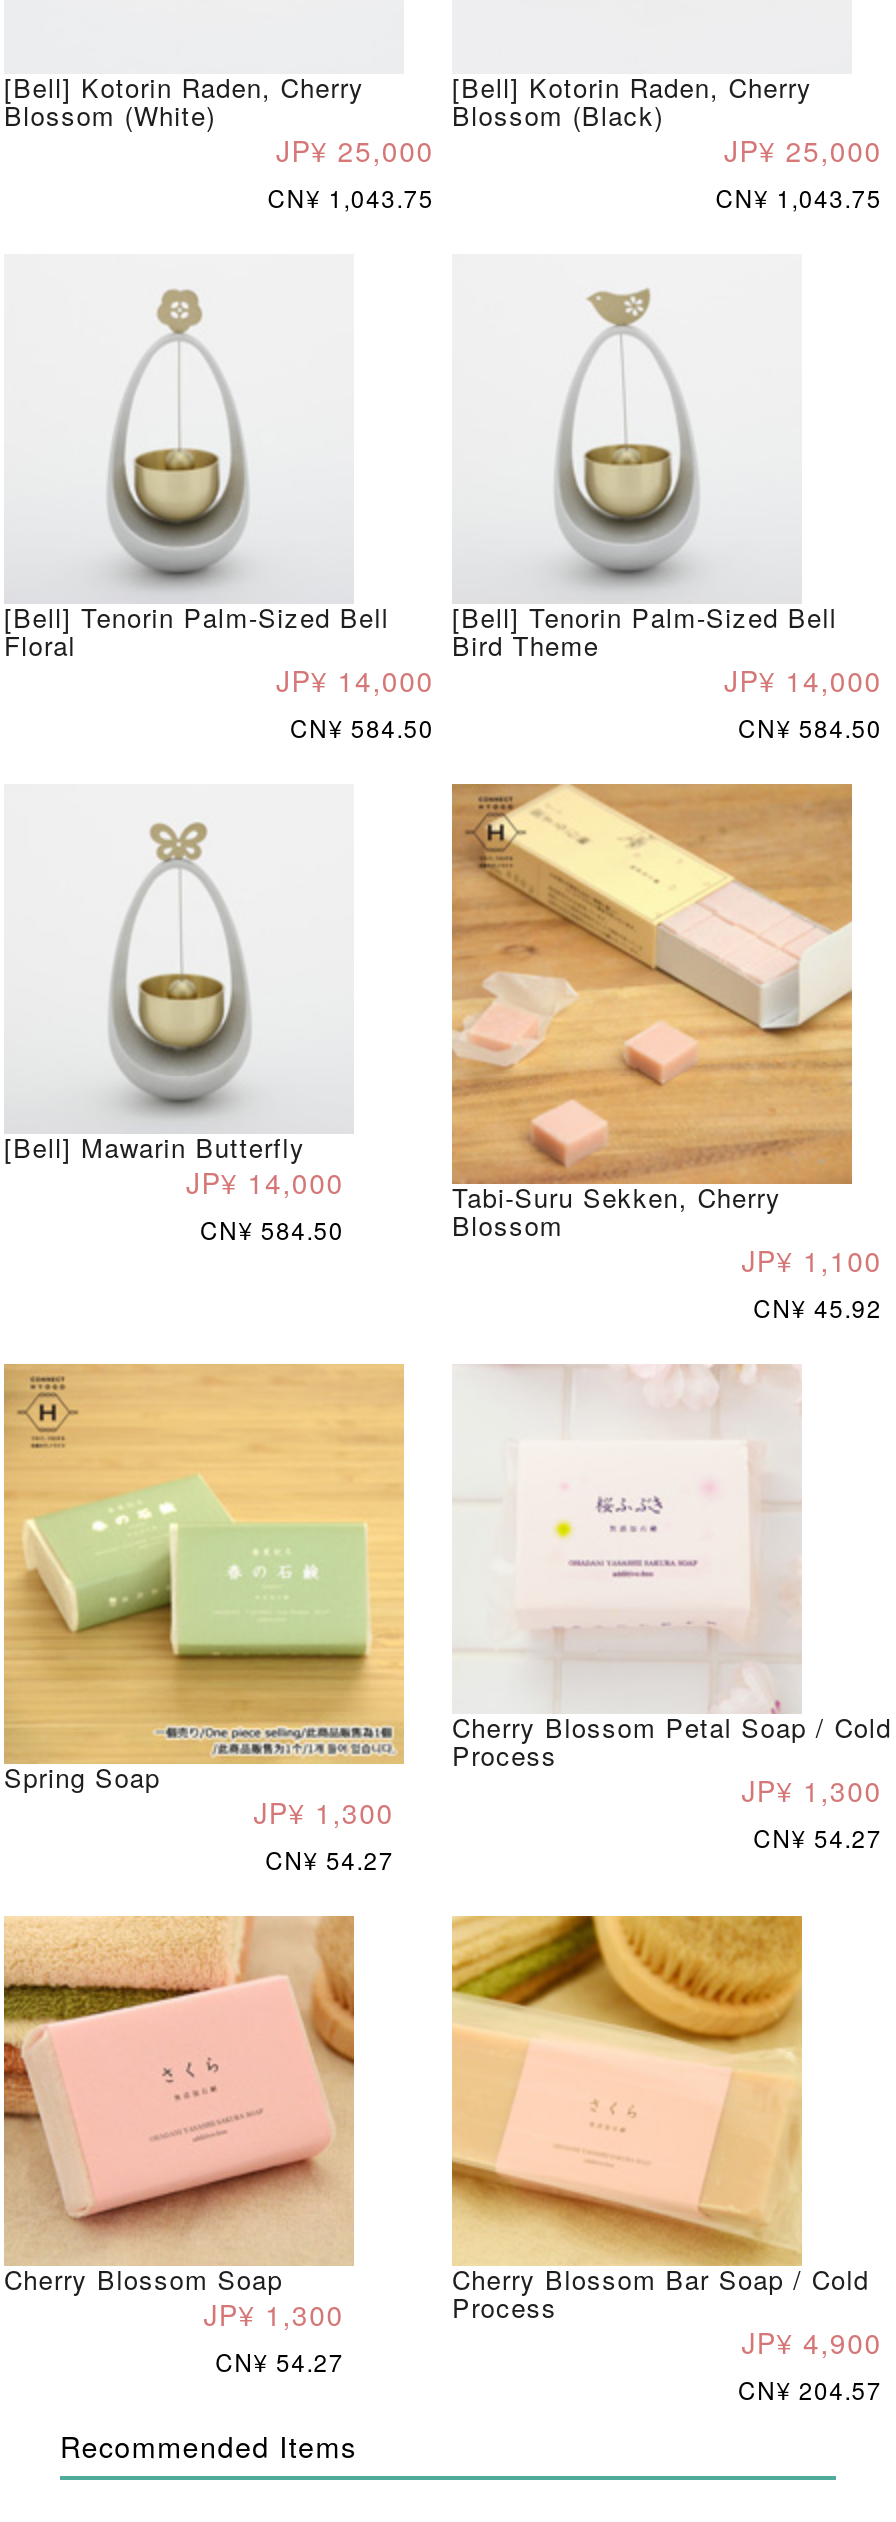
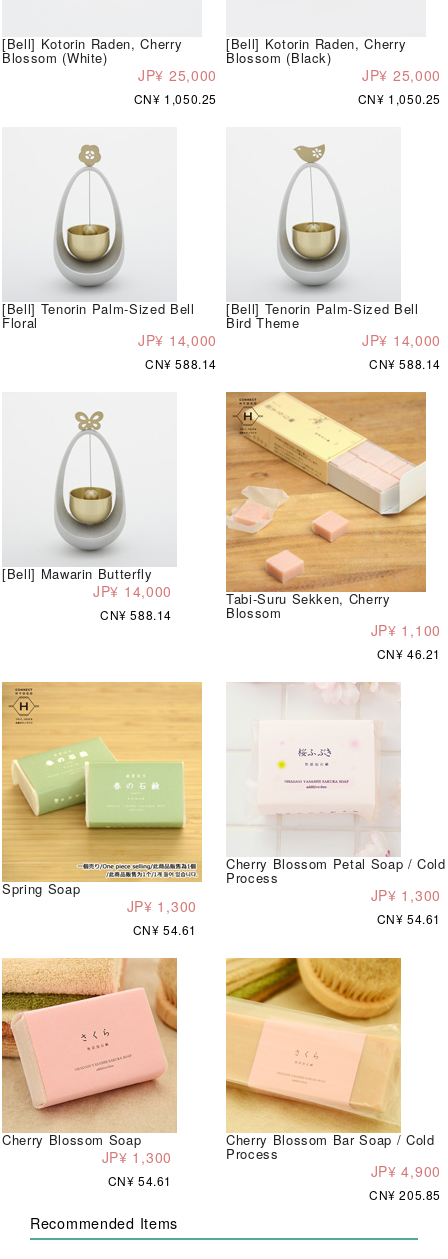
[268,179,434,213] CN¥ 1,043.75 -> [134,90,217,107] CN¥ 1,050.25
[716,179,882,213] CN¥ 1,043.75 -> [358,90,441,107] CN¥ 1,050.25
[290,709,434,743] CN¥ 584.50 -> [145,355,217,372] CN¥ 588.14
[738,709,882,743] CN¥ 584.50 -> [369,355,441,372] CN¥ 588.14
[200,1211,344,1245] CN¥ 584.50 -> [100,606,172,623] CN¥ 588.14
[753,1289,882,1323] CN¥ 45.92 -> [377,645,441,662] CN¥ 46.21
[753,1819,882,1853] CN¥ 54.27 -> [377,910,441,927] CN¥ 54.61
[265,1841,394,1875] CN¥ 54.27 -> [133,921,197,938] CN¥ 54.61
[215,2343,344,2377] CN¥ 54.27 -> [108,1172,172,1189] CN¥ 54.61
[738,2371,882,2405] CN¥ 204.57 -> [369,1186,441,1203] CN¥ 205.85

